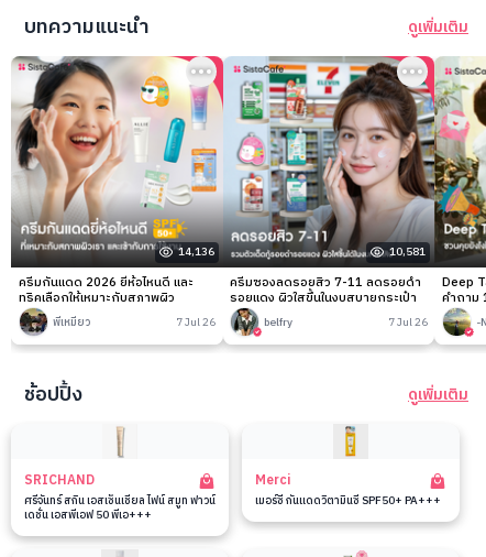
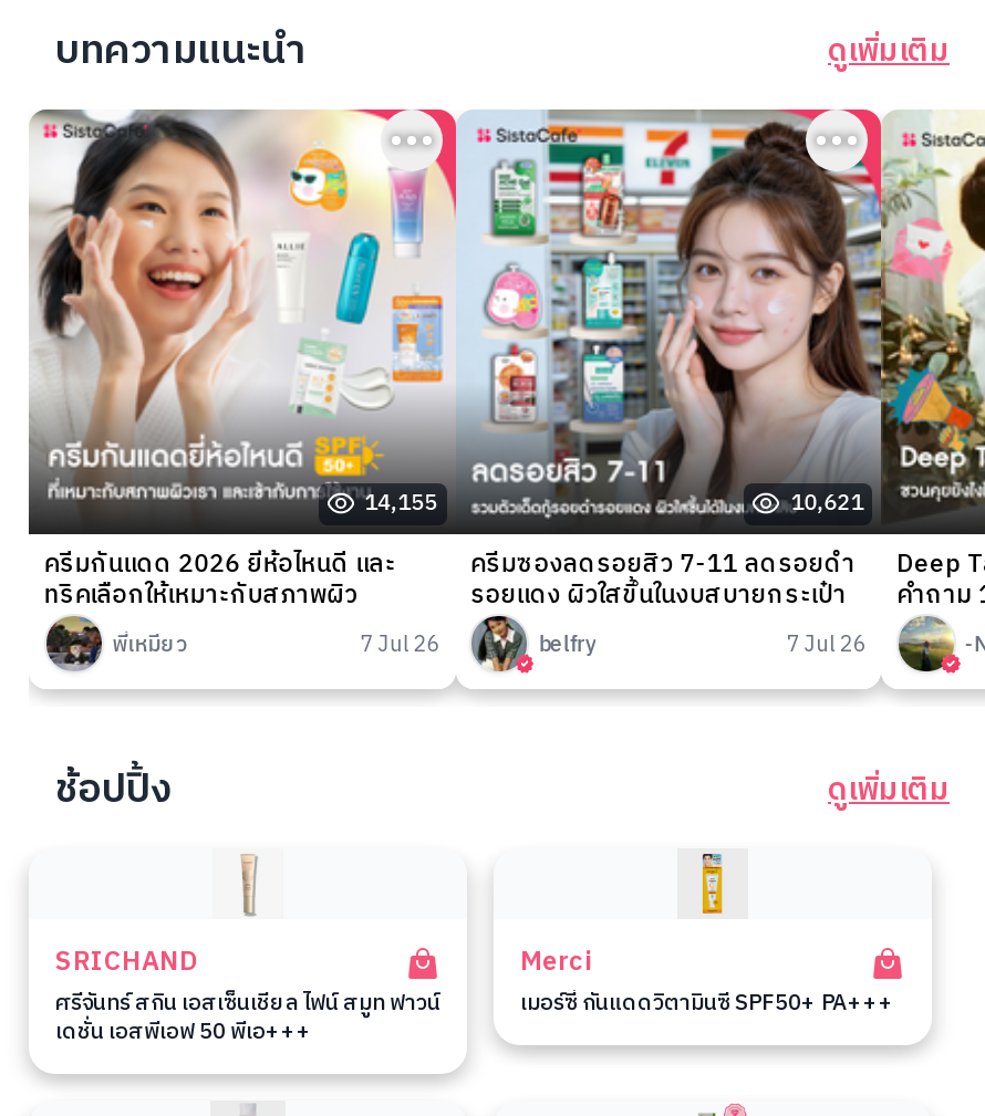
[178,244,214,261] 14,136 -> [364,486,437,522] 14,155
[389,244,426,261] 10,581 -> [791,486,864,522] 10,621

